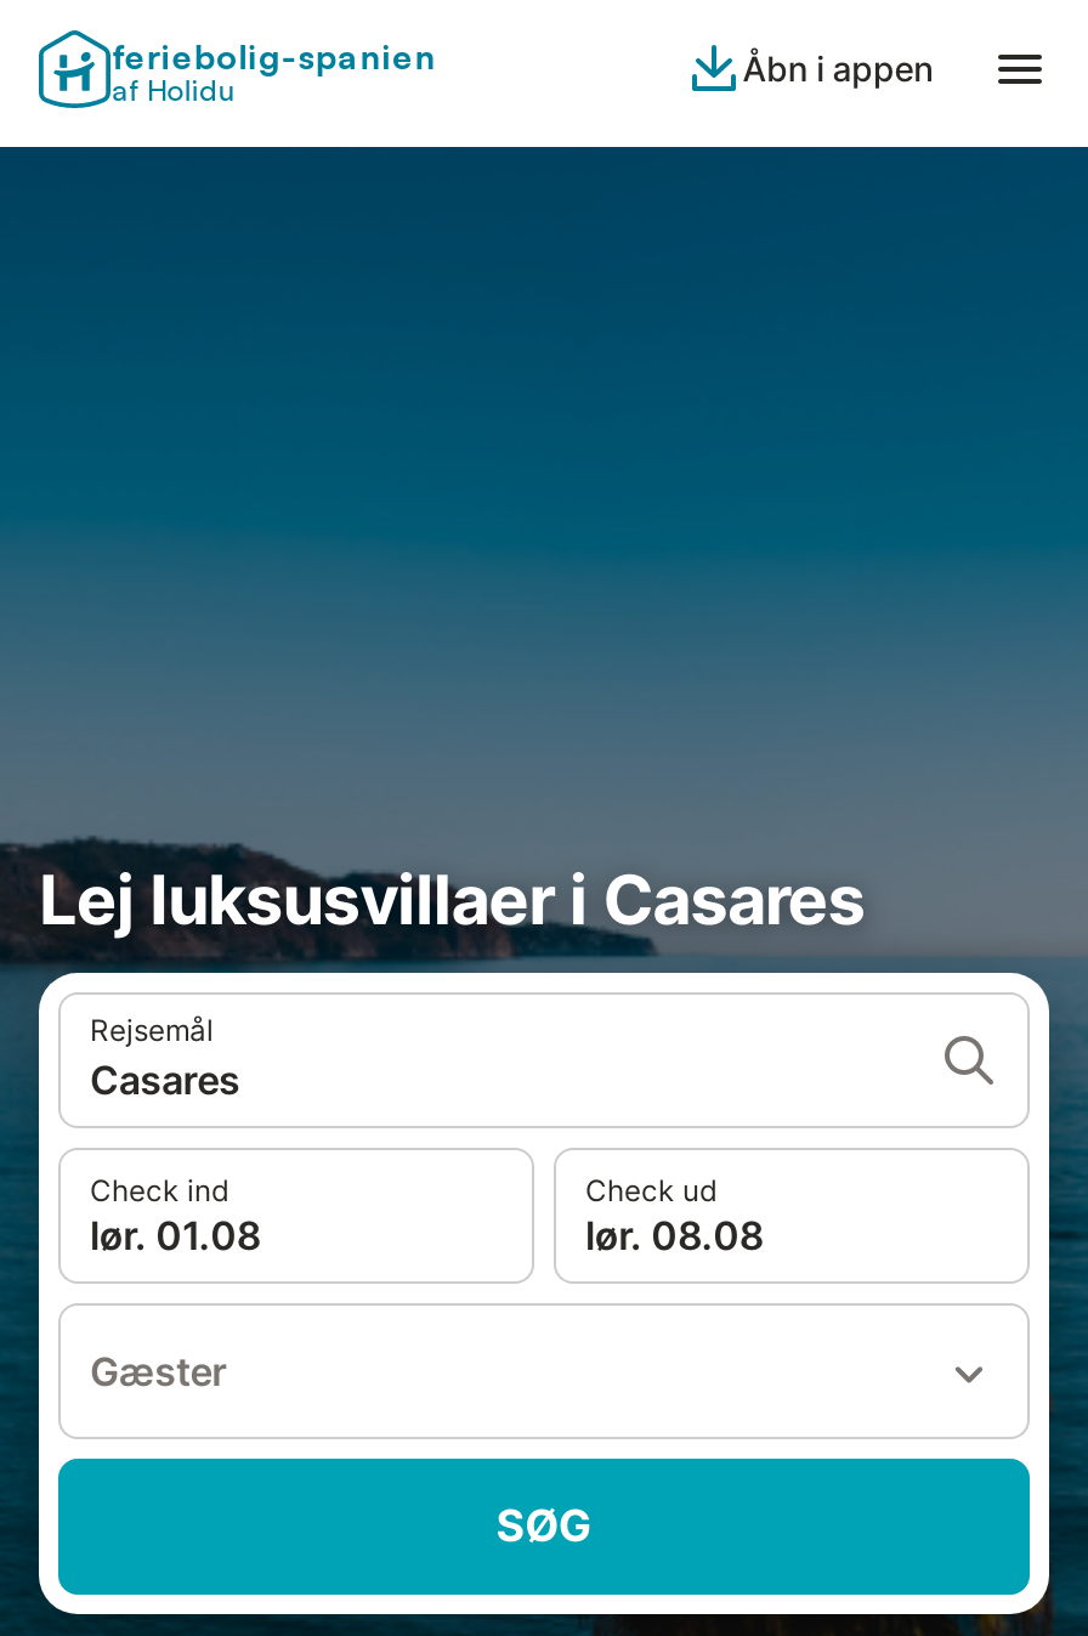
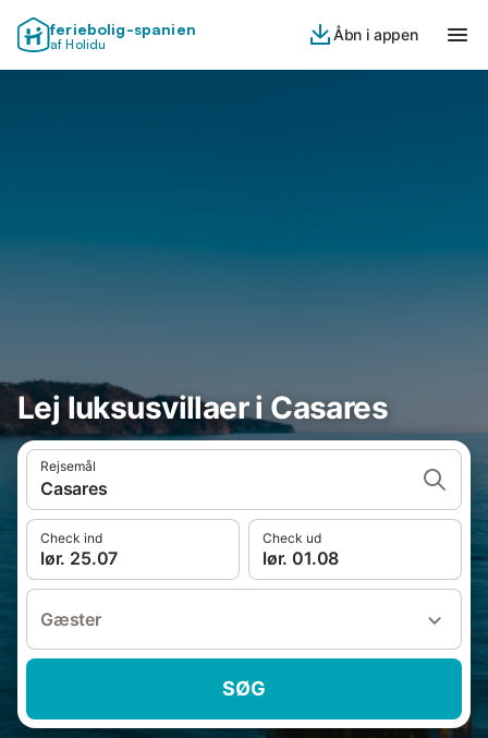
[90,1211,260,1259] lør. 01.08 -> [40,547,118,569] lør. 25.07
[585,1211,763,1259] lør. 08.08 -> [263,547,339,569] lør. 01.08

